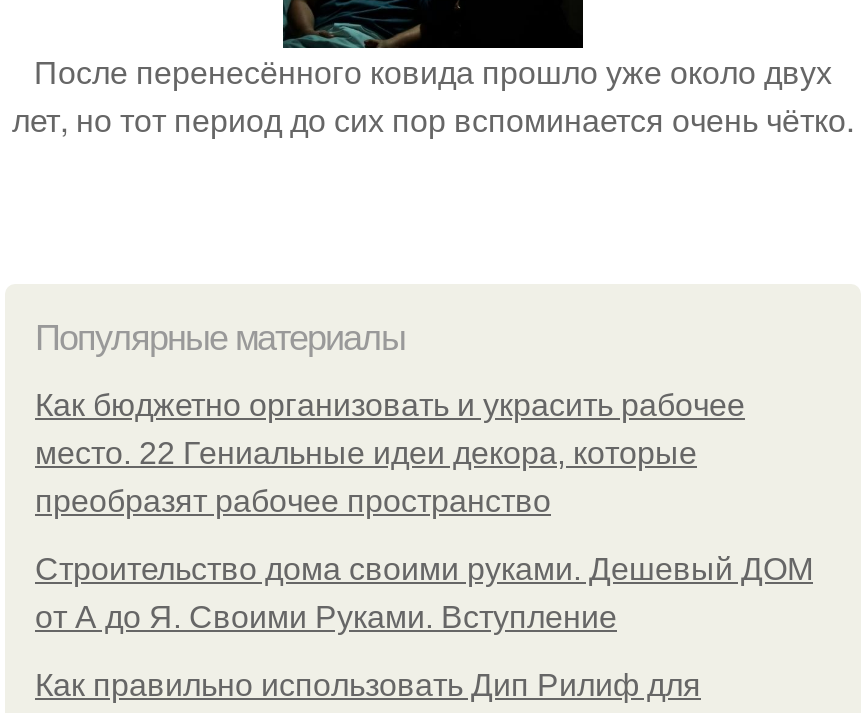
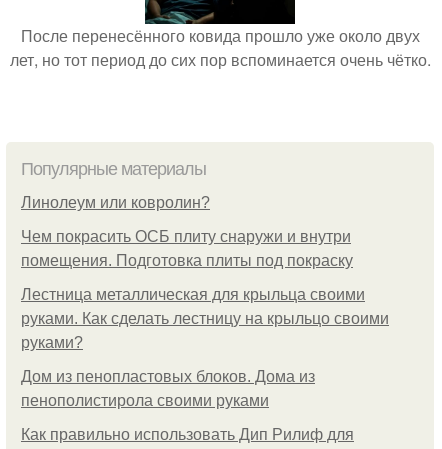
[35,388,813,634] Как бюджетно организовать и украсить рабочее | место. 22 Гениальные идеи декора, которые | преобразят рабочее пространство | Строительство дома своими руками. Дешевый ДОМ | от А до Я. Своими Руками. Вступление -> [21,194,389,409] Линолеум или ковролин? | Чем покрасить ОСБ плиту снаружи и внутри | помещения. Подготовка плиты под покраску | Лестница металлическая для крыльца своими | руками. Как сделать лестницу на крыльцо своими | руками? | Дом из пенопластовых блоков. Дома из | пенополистирола своими руками

